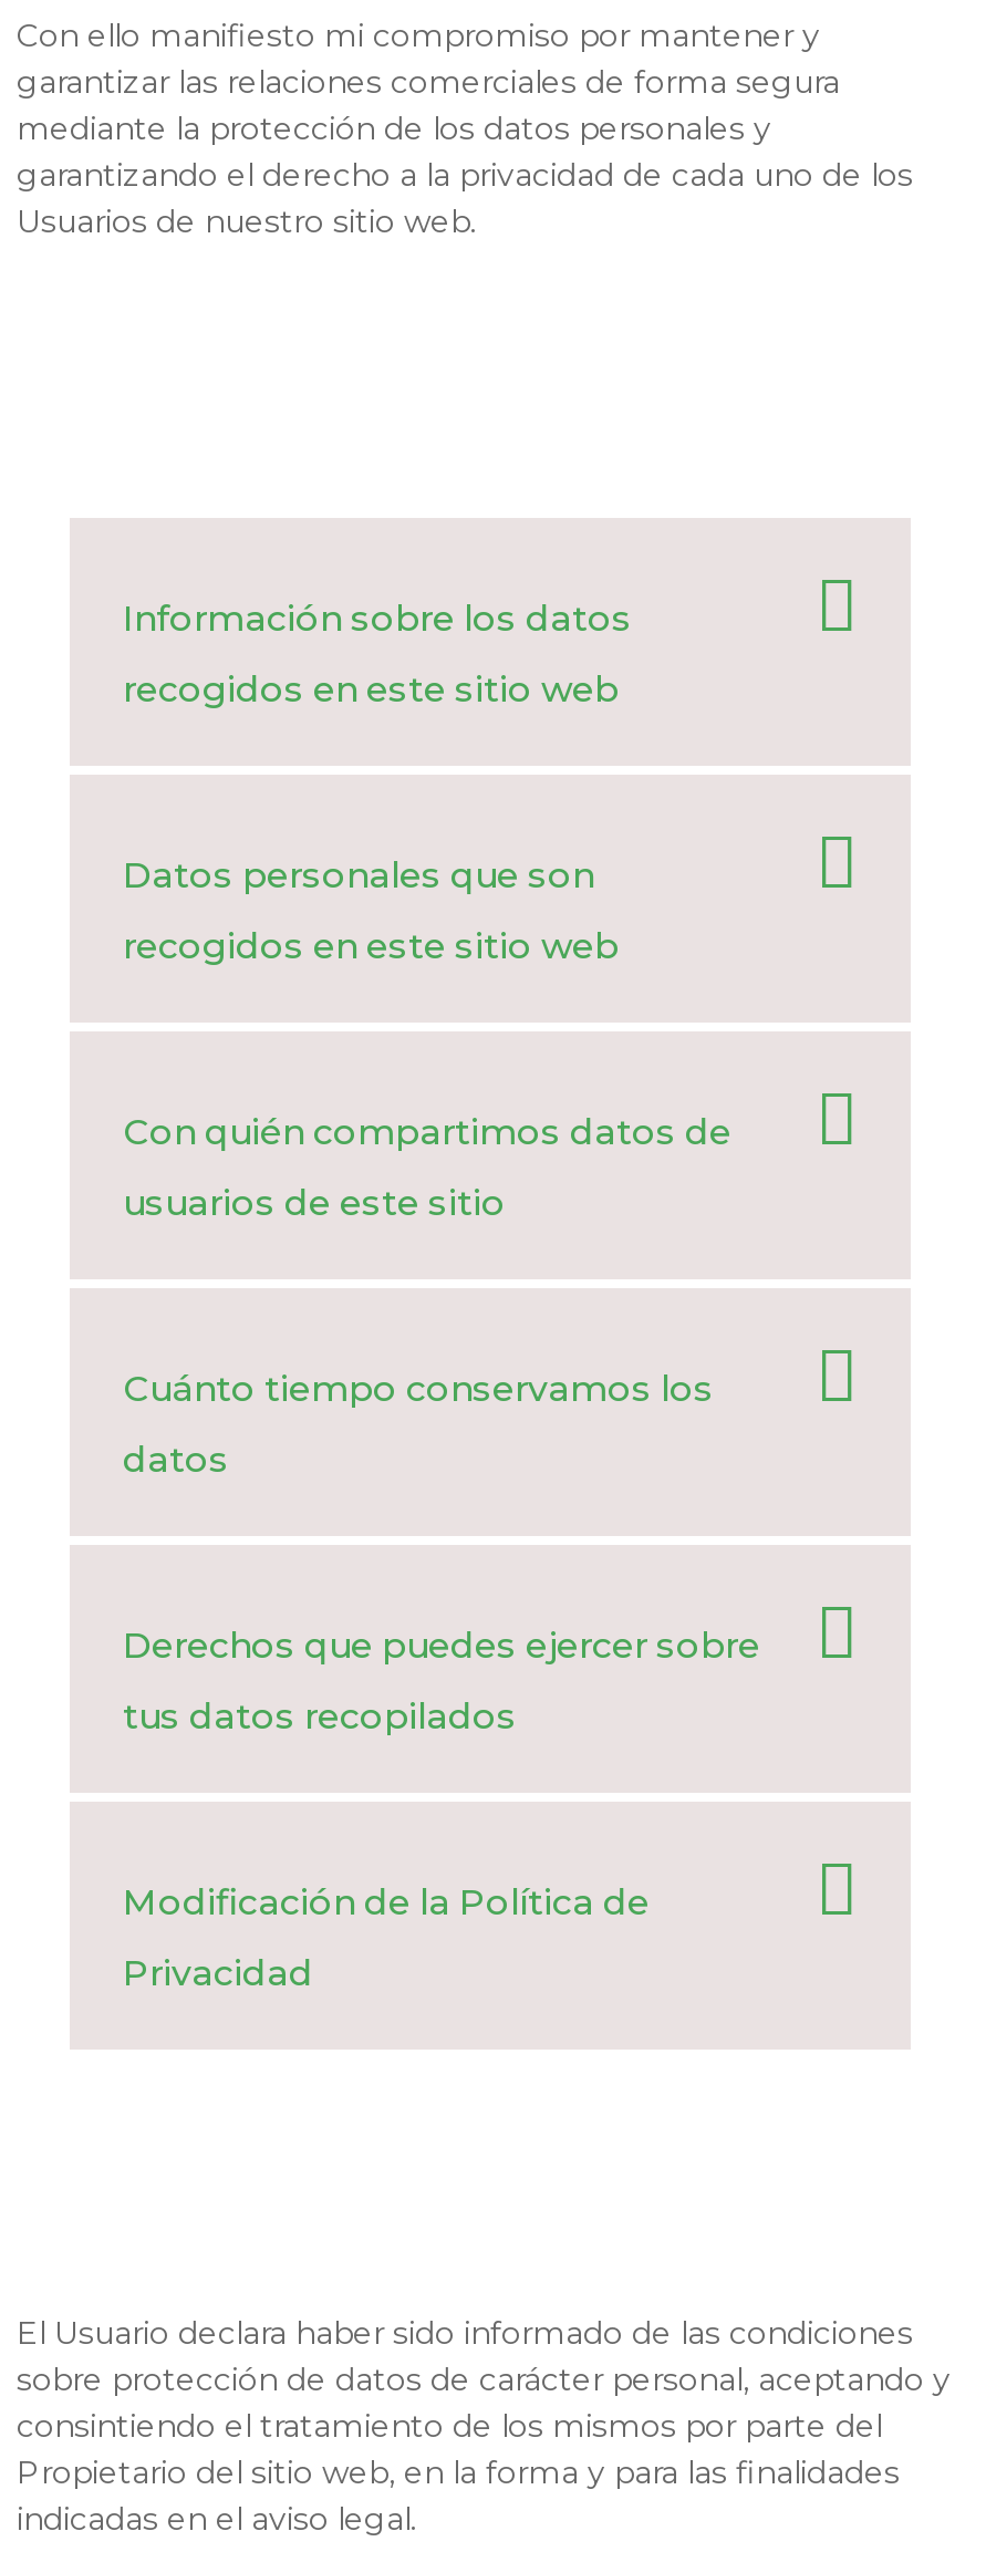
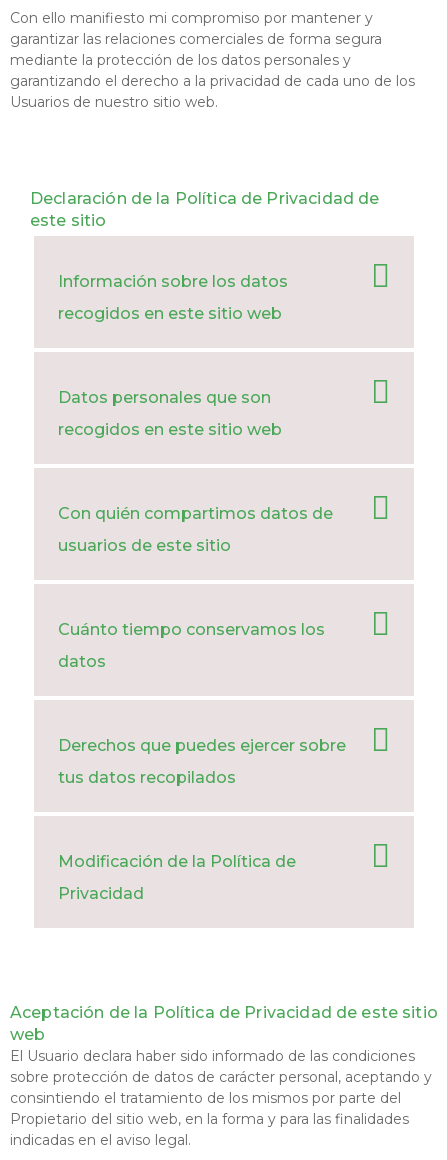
none -> [30,188,379,229] Declaración de la Política de Privacidad de | este sitio
none -> [10,1002,438,1043] Aceptación de la Política de Privacidad de este sitio | web

